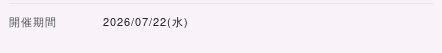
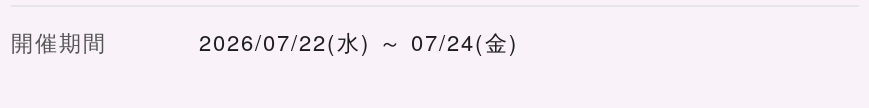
[103,13,189,29] 2026/07/22(水) -> [199,25,519,57] 2026/07/22(水) ～ 07/24(金)

